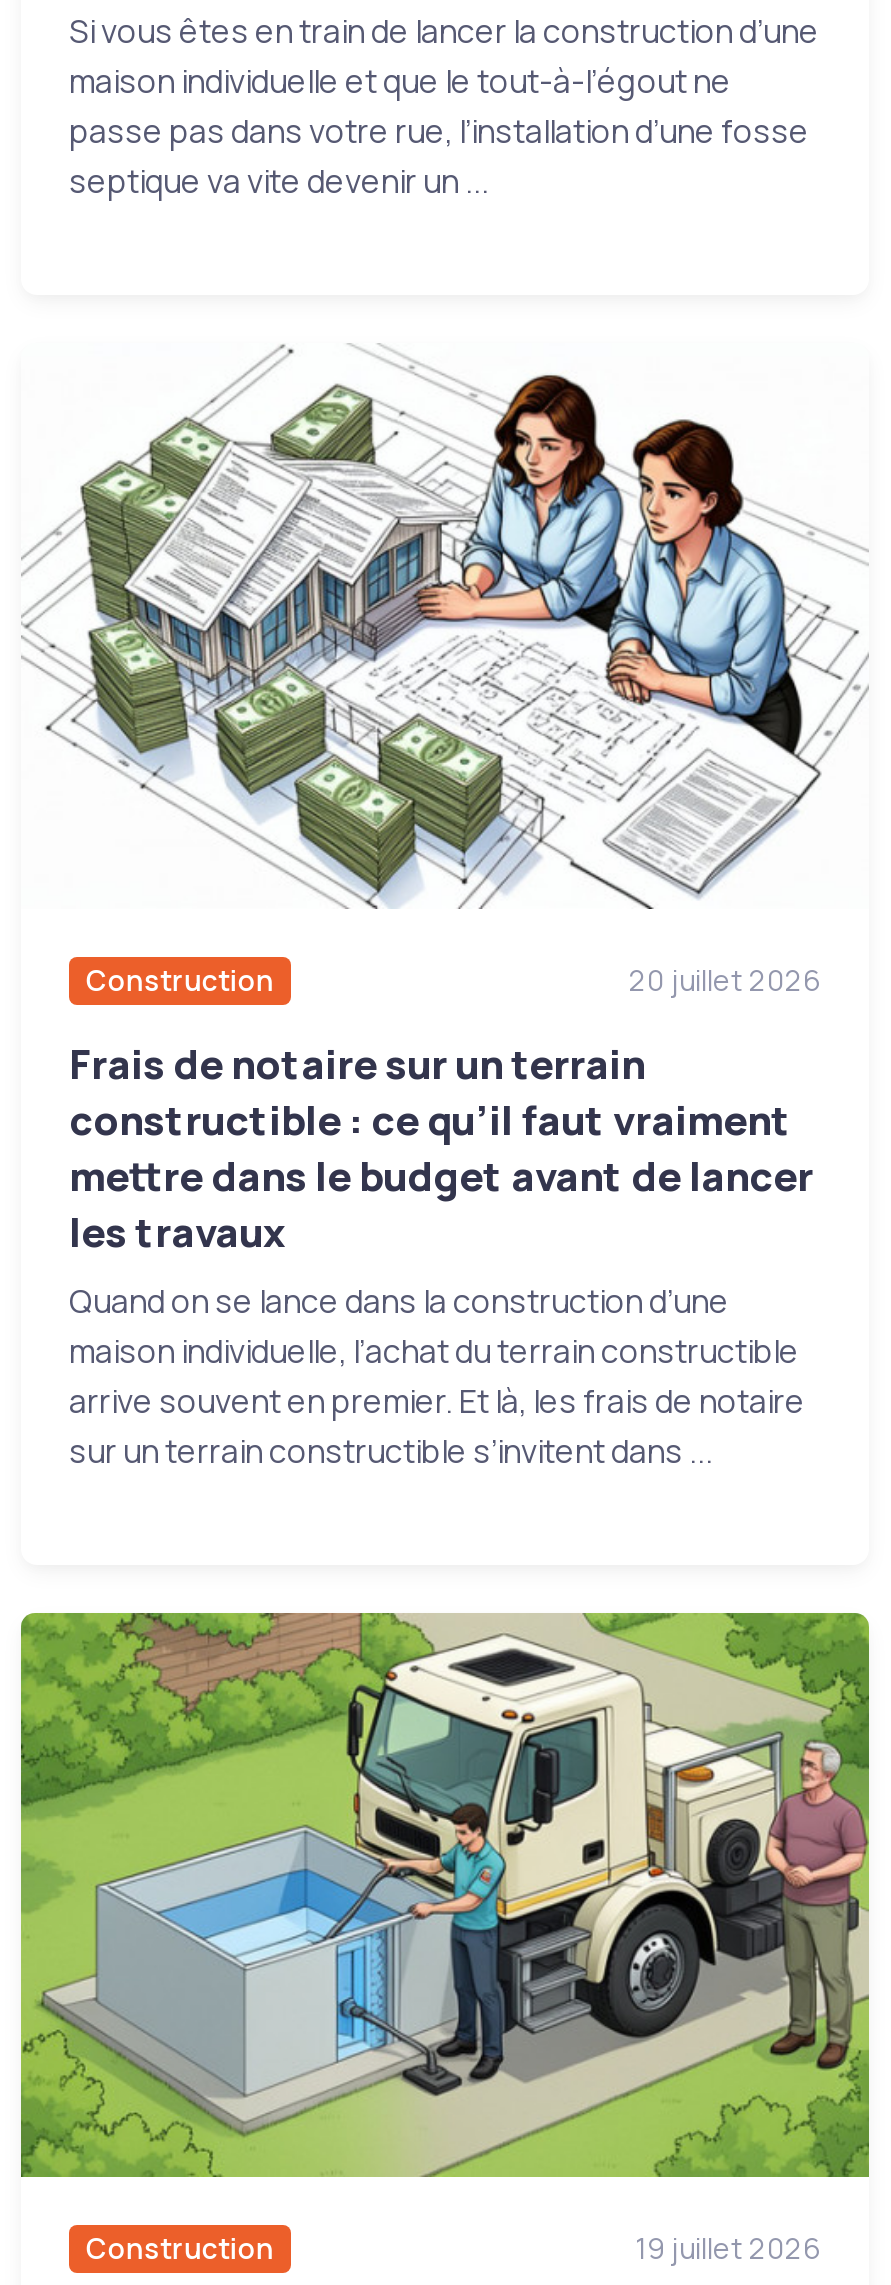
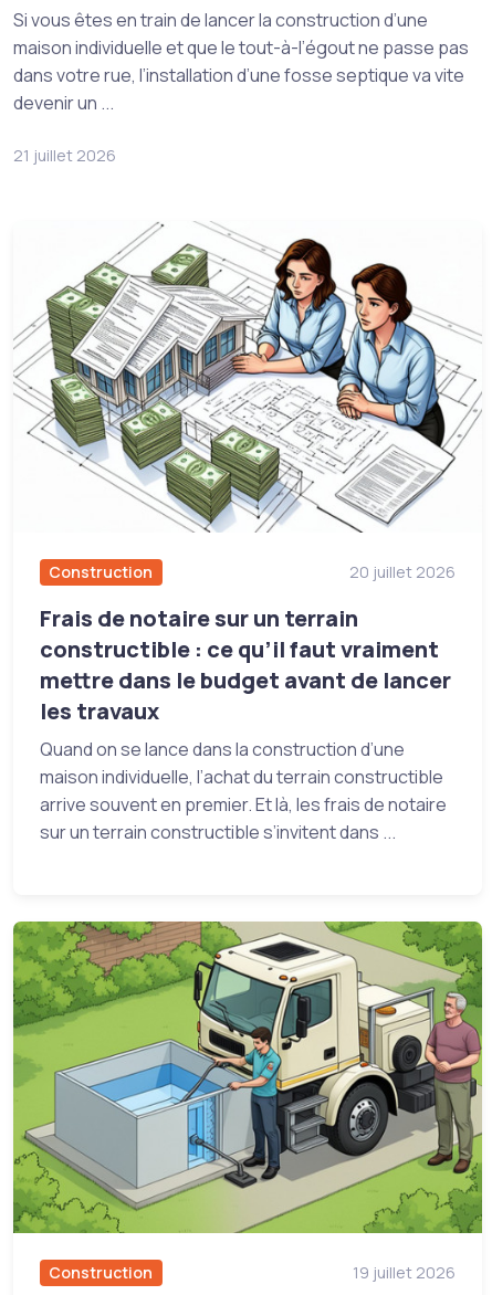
[69,60,809,204] maison individuelle et que le tout-à-l’égout ne | passe pas dans votre rue, l’installation d’une fosse | septique va vite devenir un ... -> [13,35,469,166] maison individuelle et que le tout-à-l’égout ne passe pas | dans votre rue, l’installation d’une fosse septique va vite | devenir un ... | 21 juillet 2026

